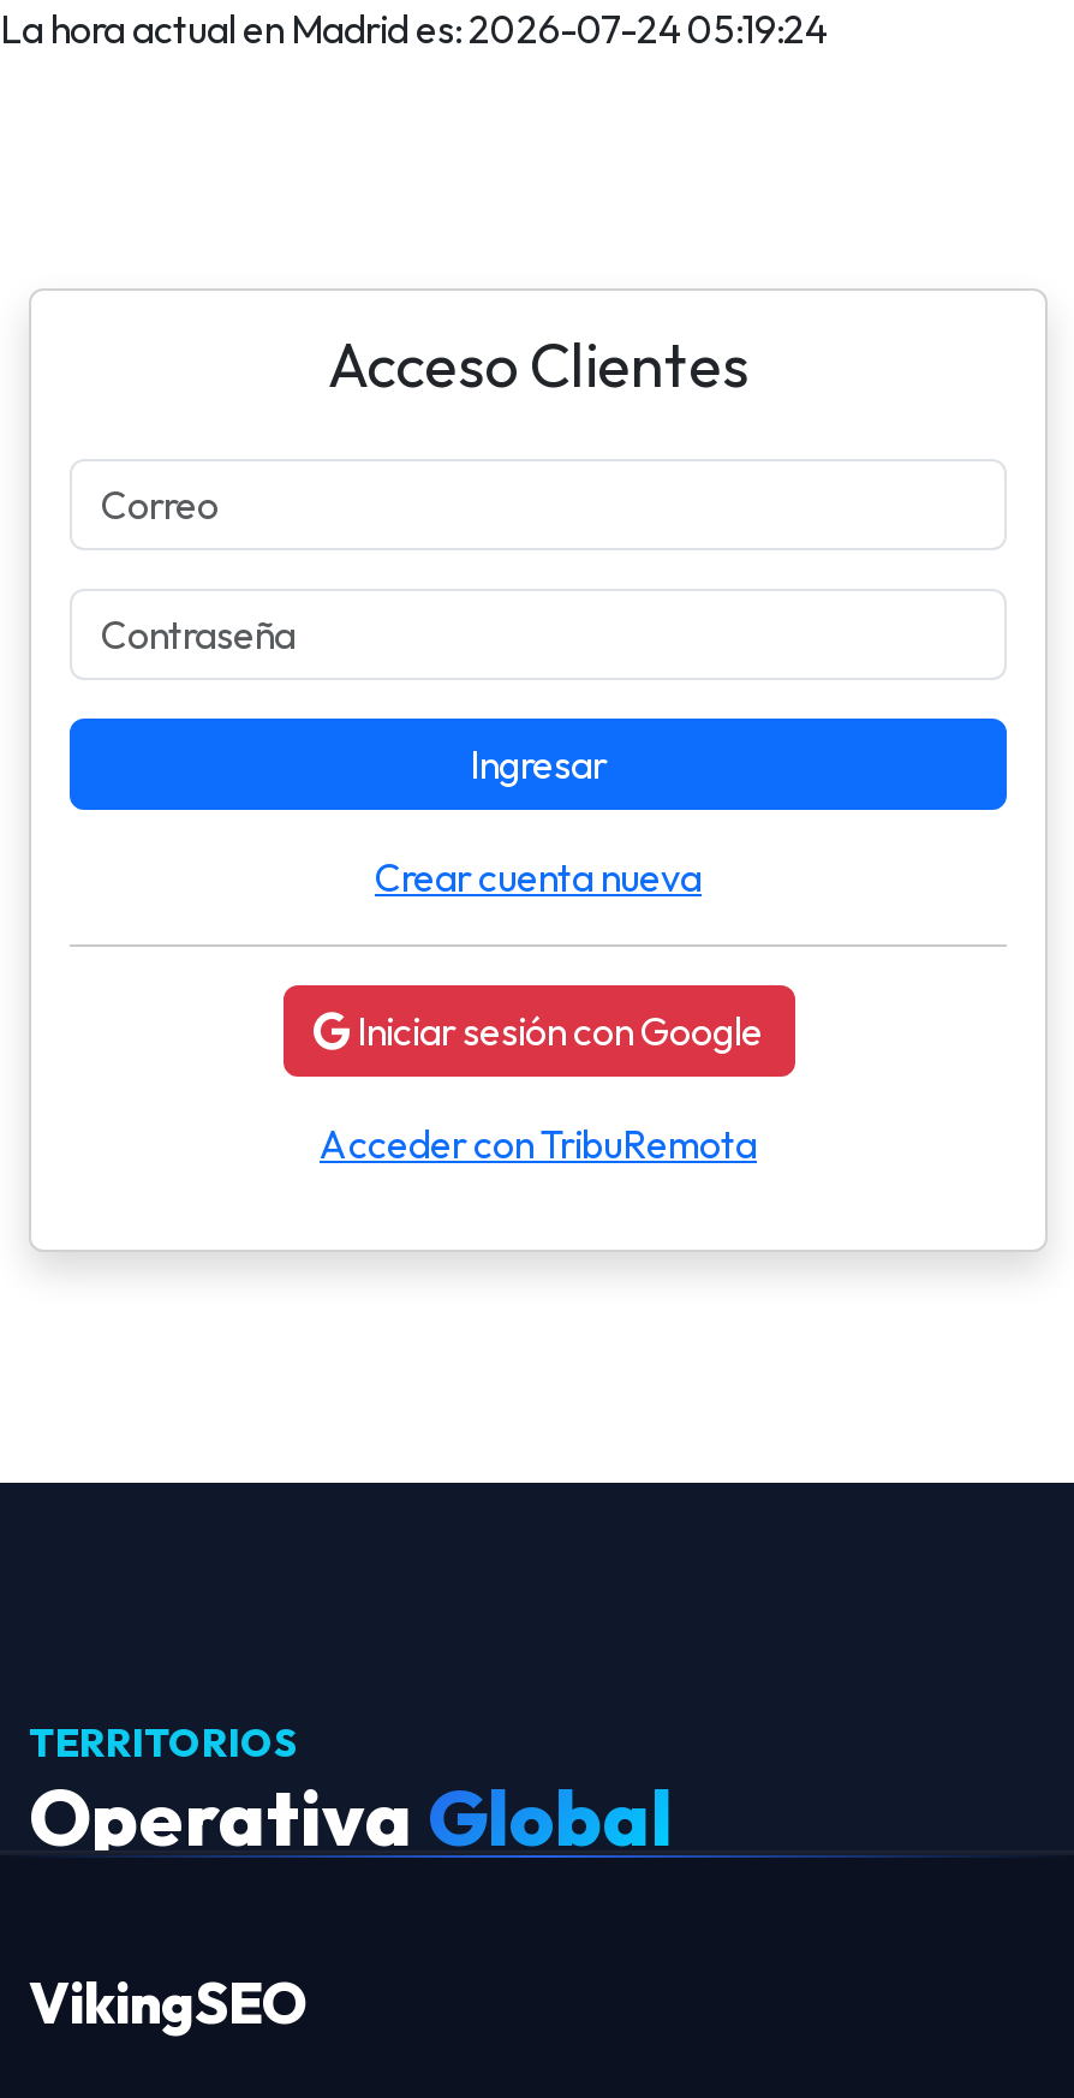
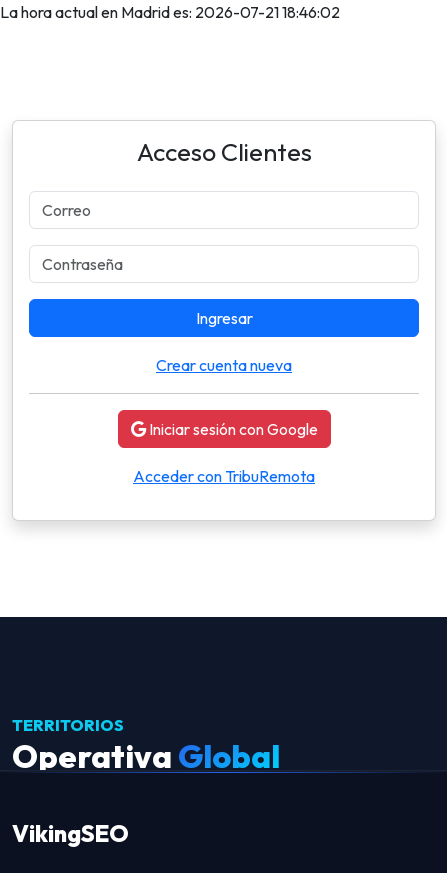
[0,5,827,53] La hora actual en Madrid es: 2026-07-24 05:19:24 -> [0,2,340,22] La hora actual en Madrid es: 2026-07-21 18:46:02

